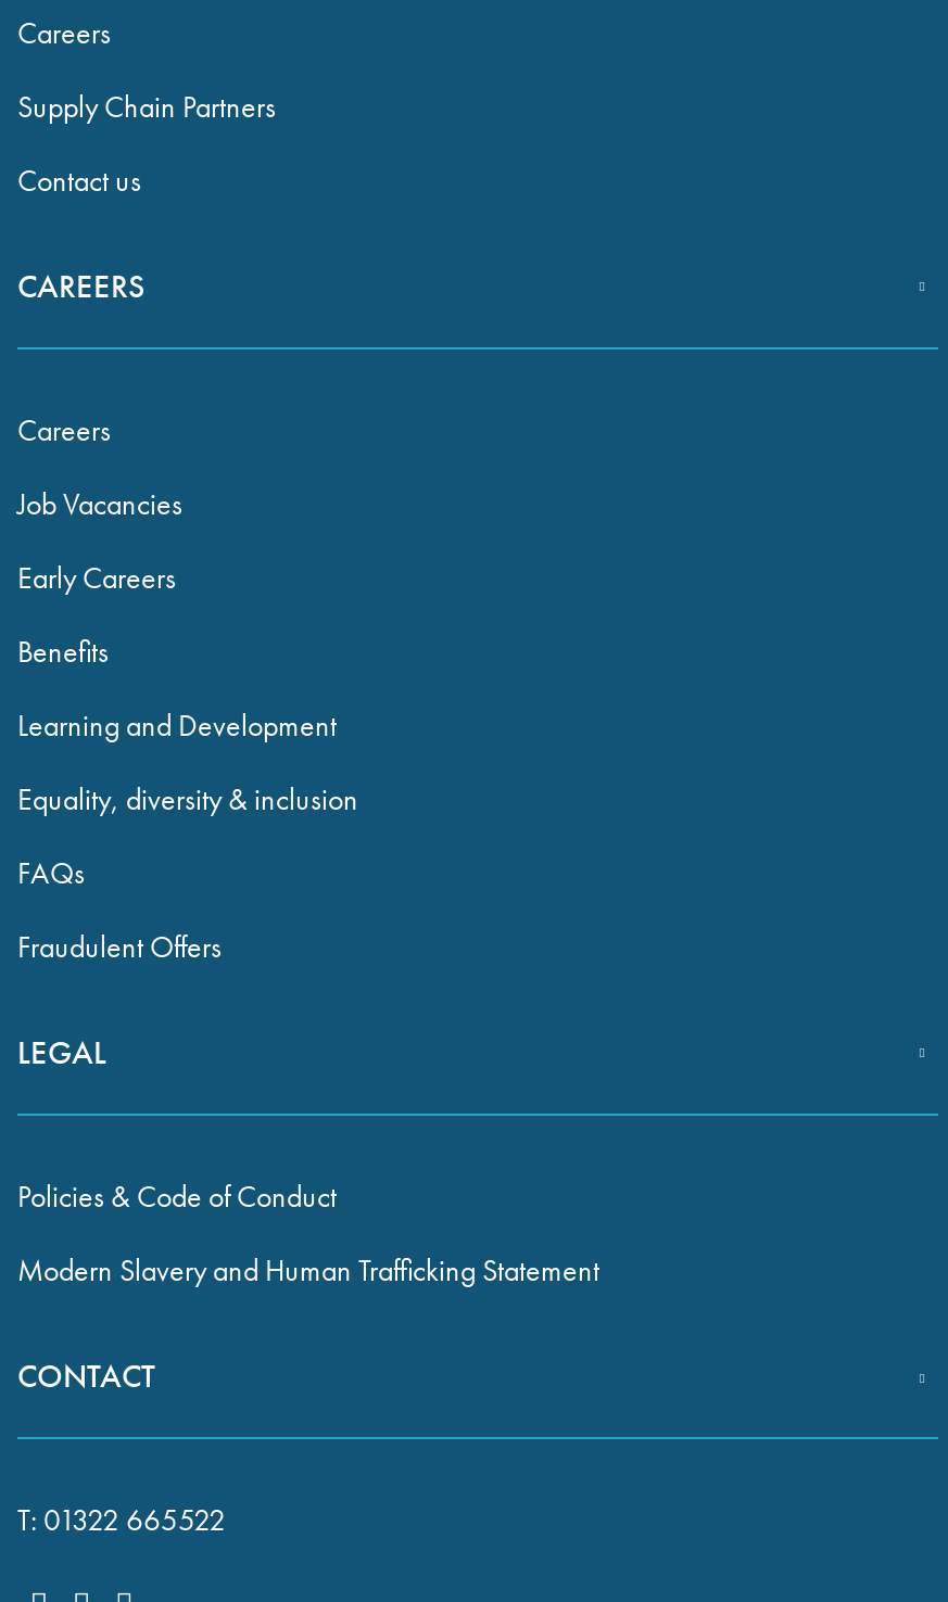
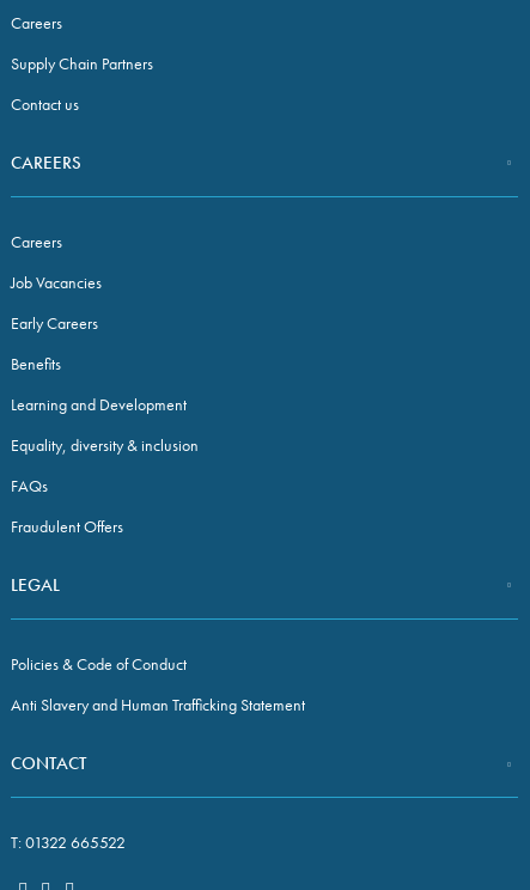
[17,1250,599,1289] Modern Slavery and Human Trafficking Statement -> [11,694,305,716] Anti Slavery and Human Trafficking Statement

